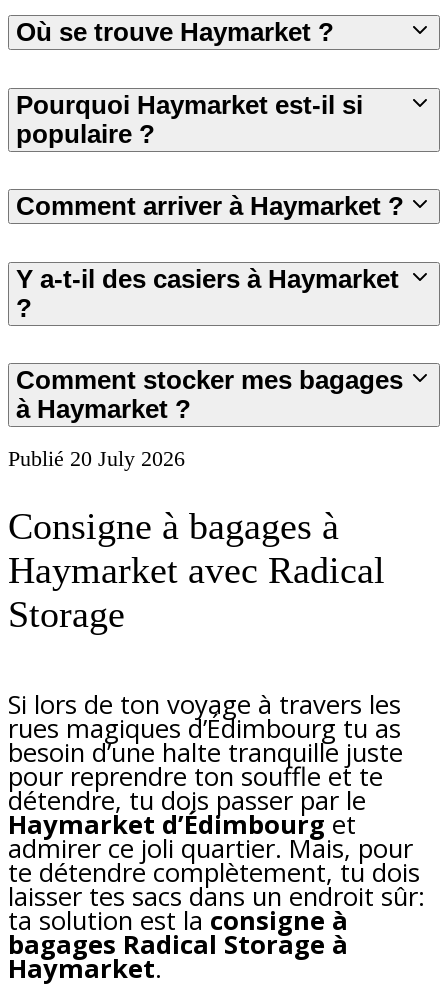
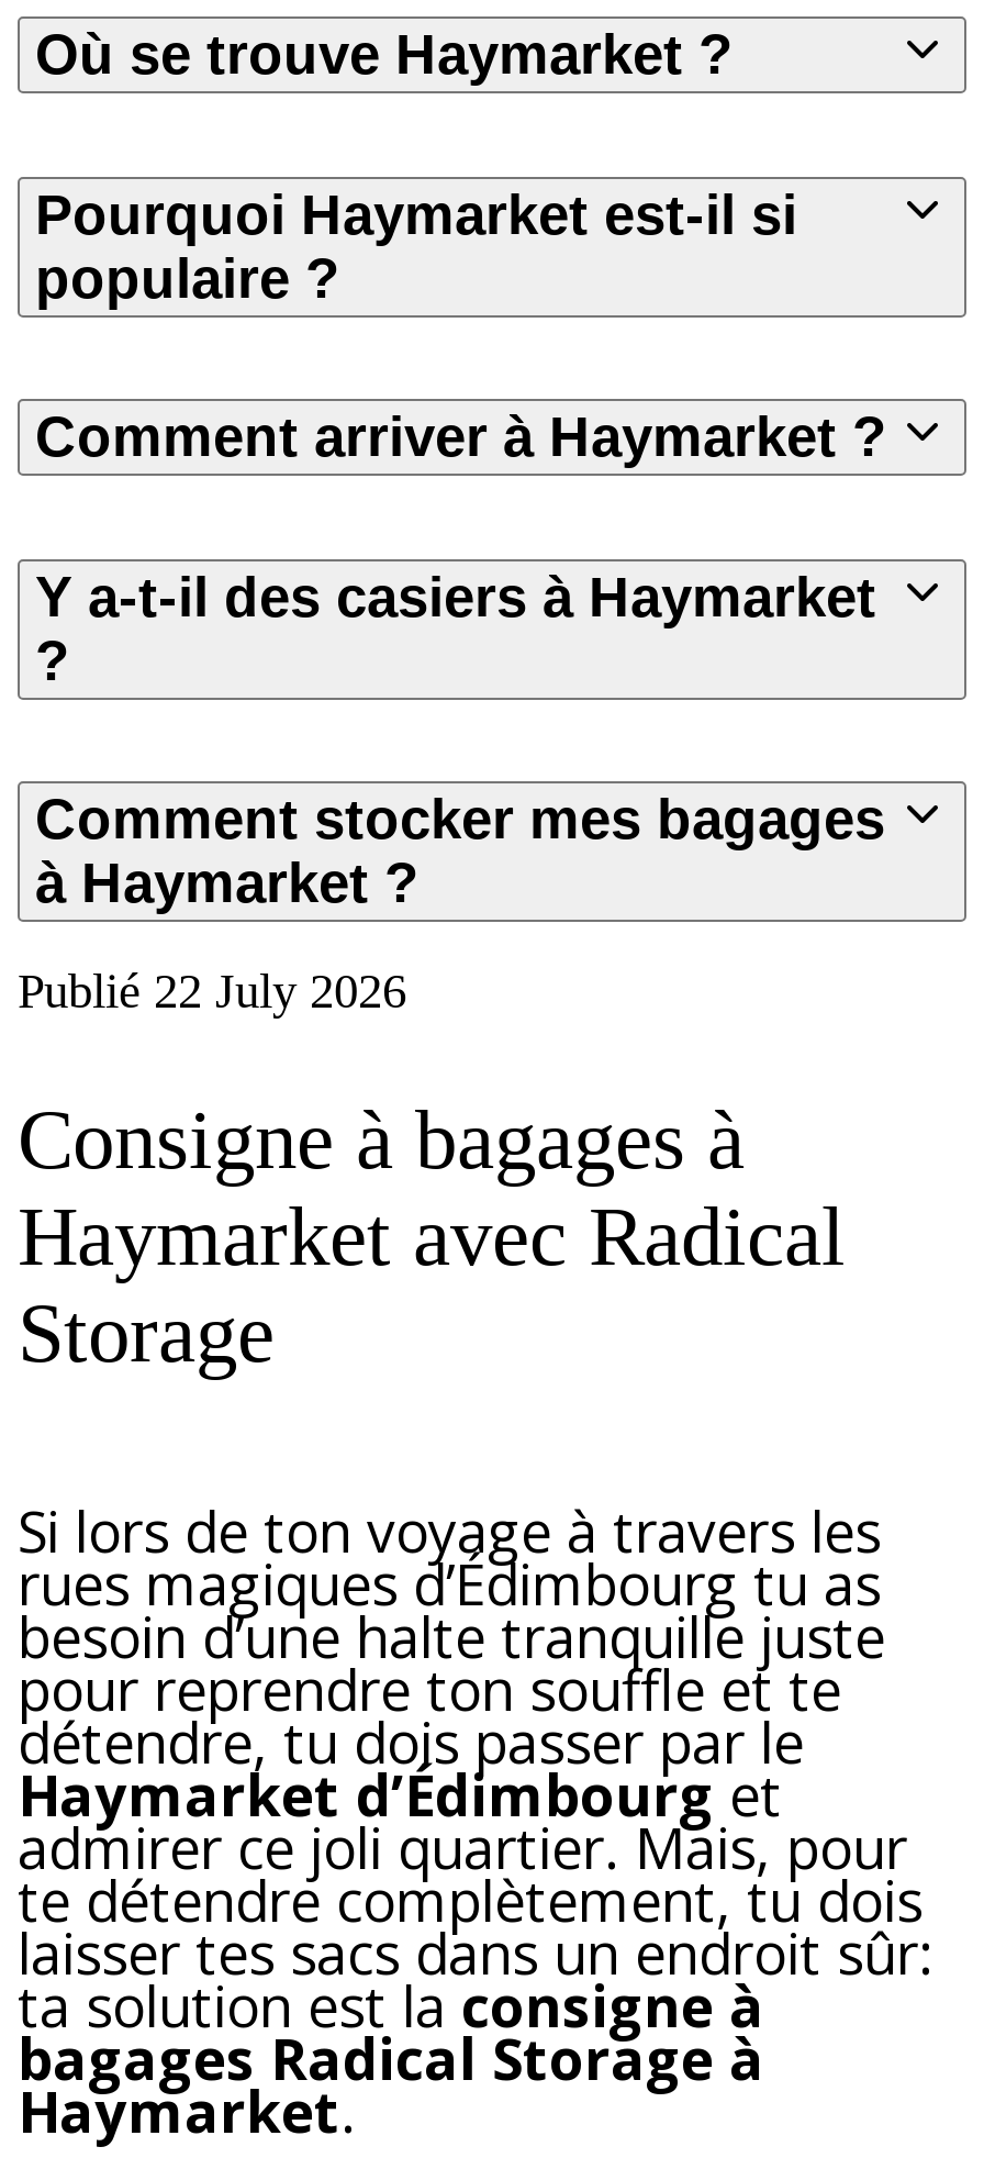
[8,446,185,471] Publié 20 July 2026 -> [18,963,406,1018] Publié 22 July 2026

